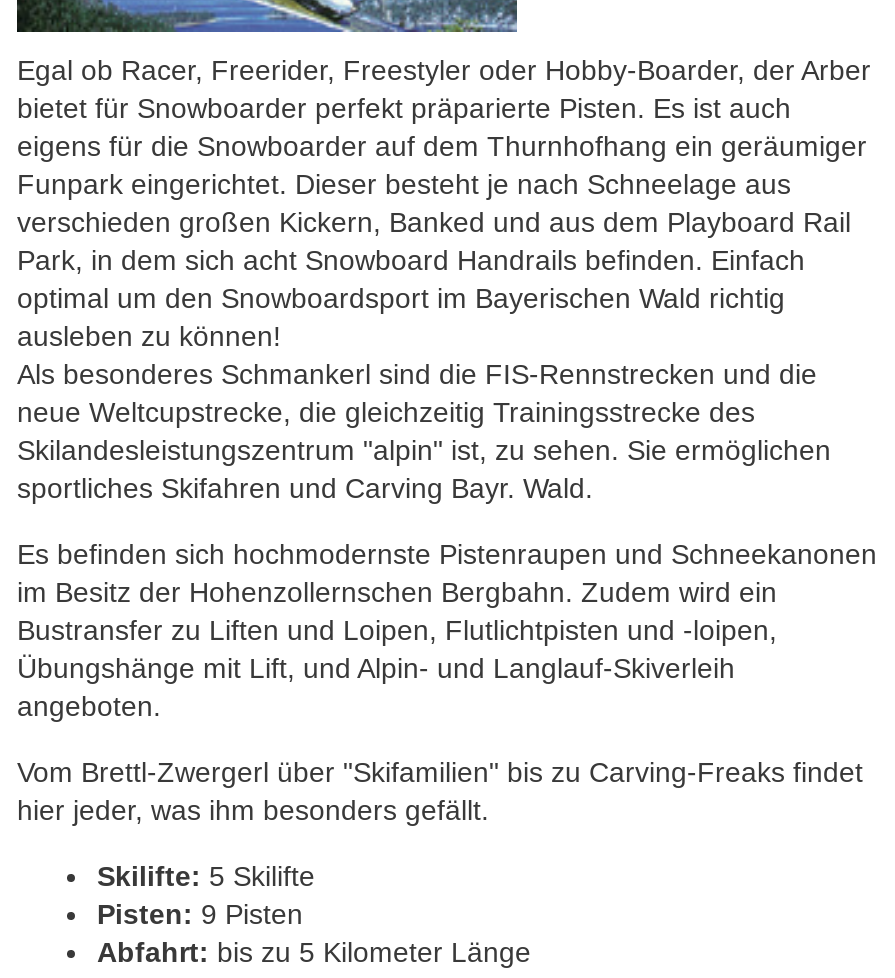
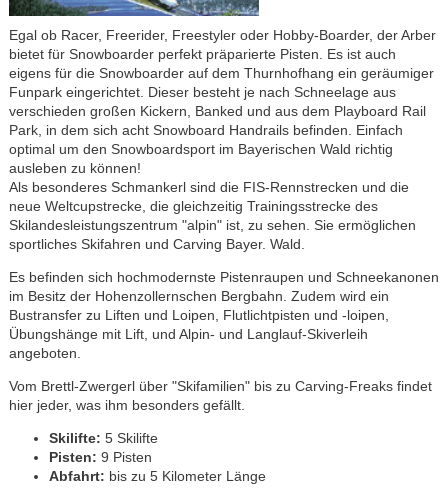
[17,472,593,504] sportliches Skifahren und Carving Bayr. Wald. -> [9,236,305,252] sportliches Skifahren und Carving Bayer. Wald.

